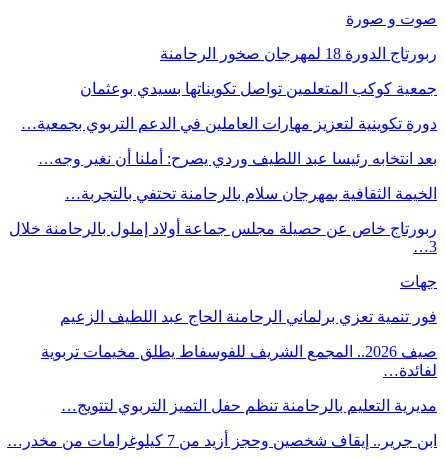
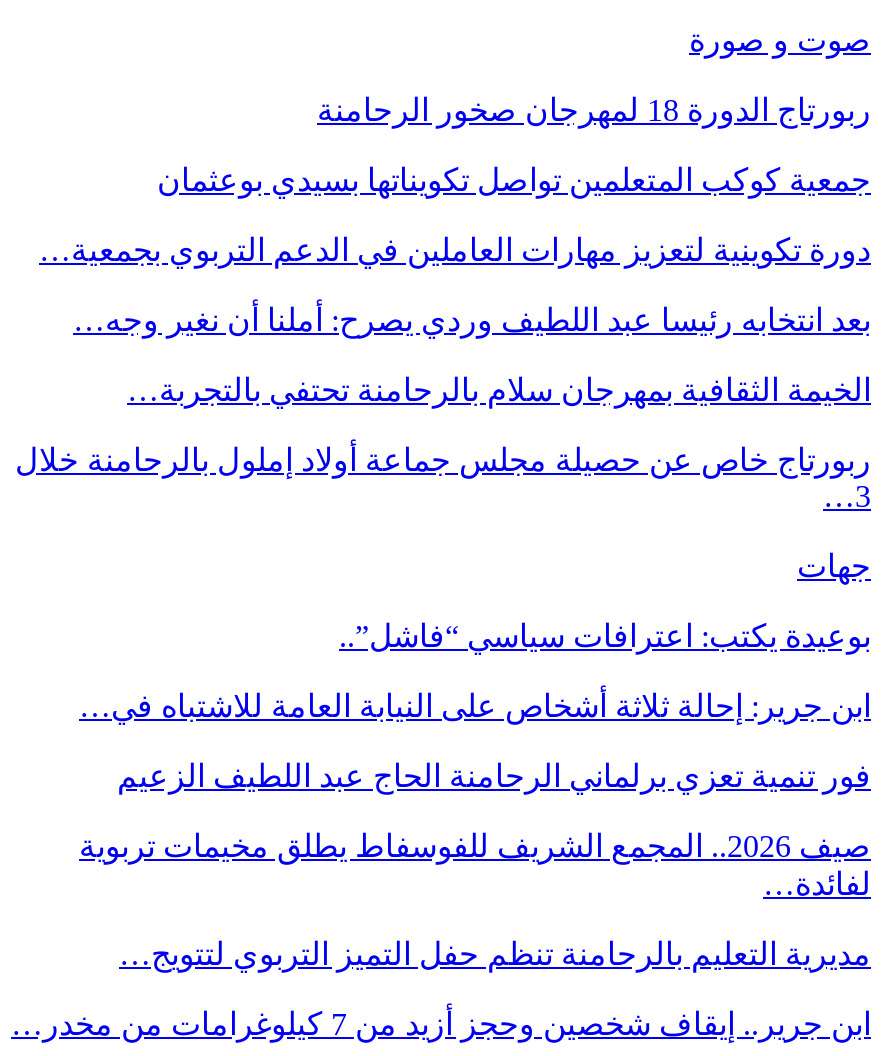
none -> [79,619,871,723] بوعيدة يكتب: اعترافات سياسي “فاشل”.. | ابن جرير: إحالة ثلاثة أشخاص على النيابة العامة للاشتباه في…

